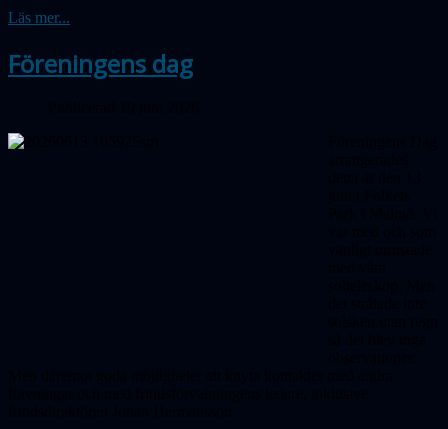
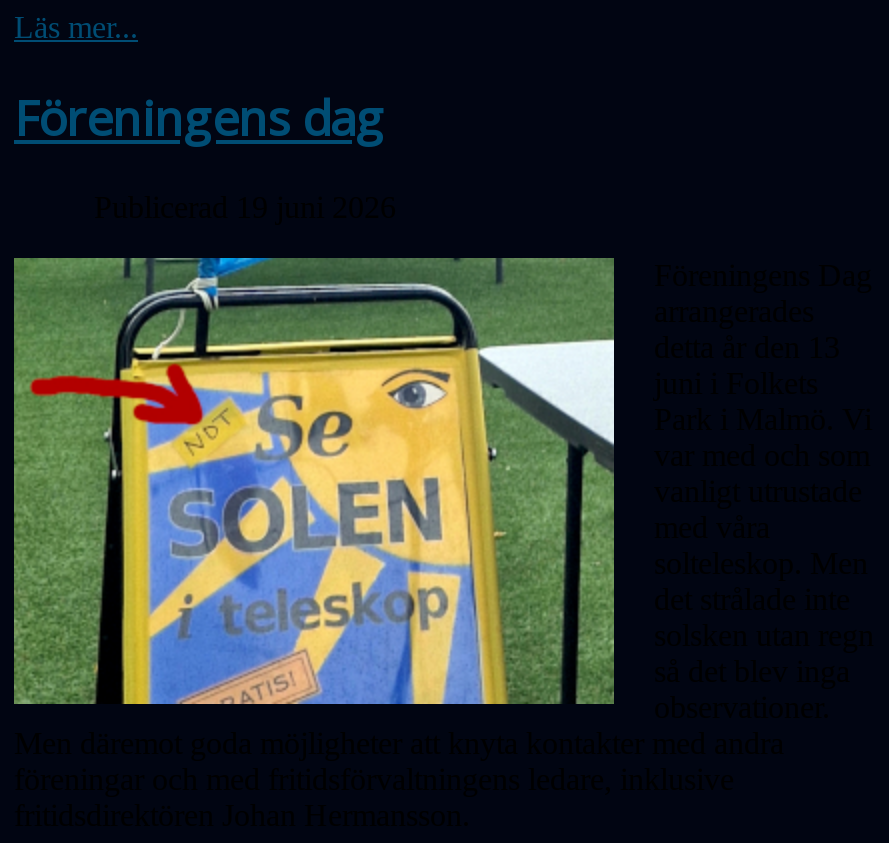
none -> [12,256,616,706] [image]

